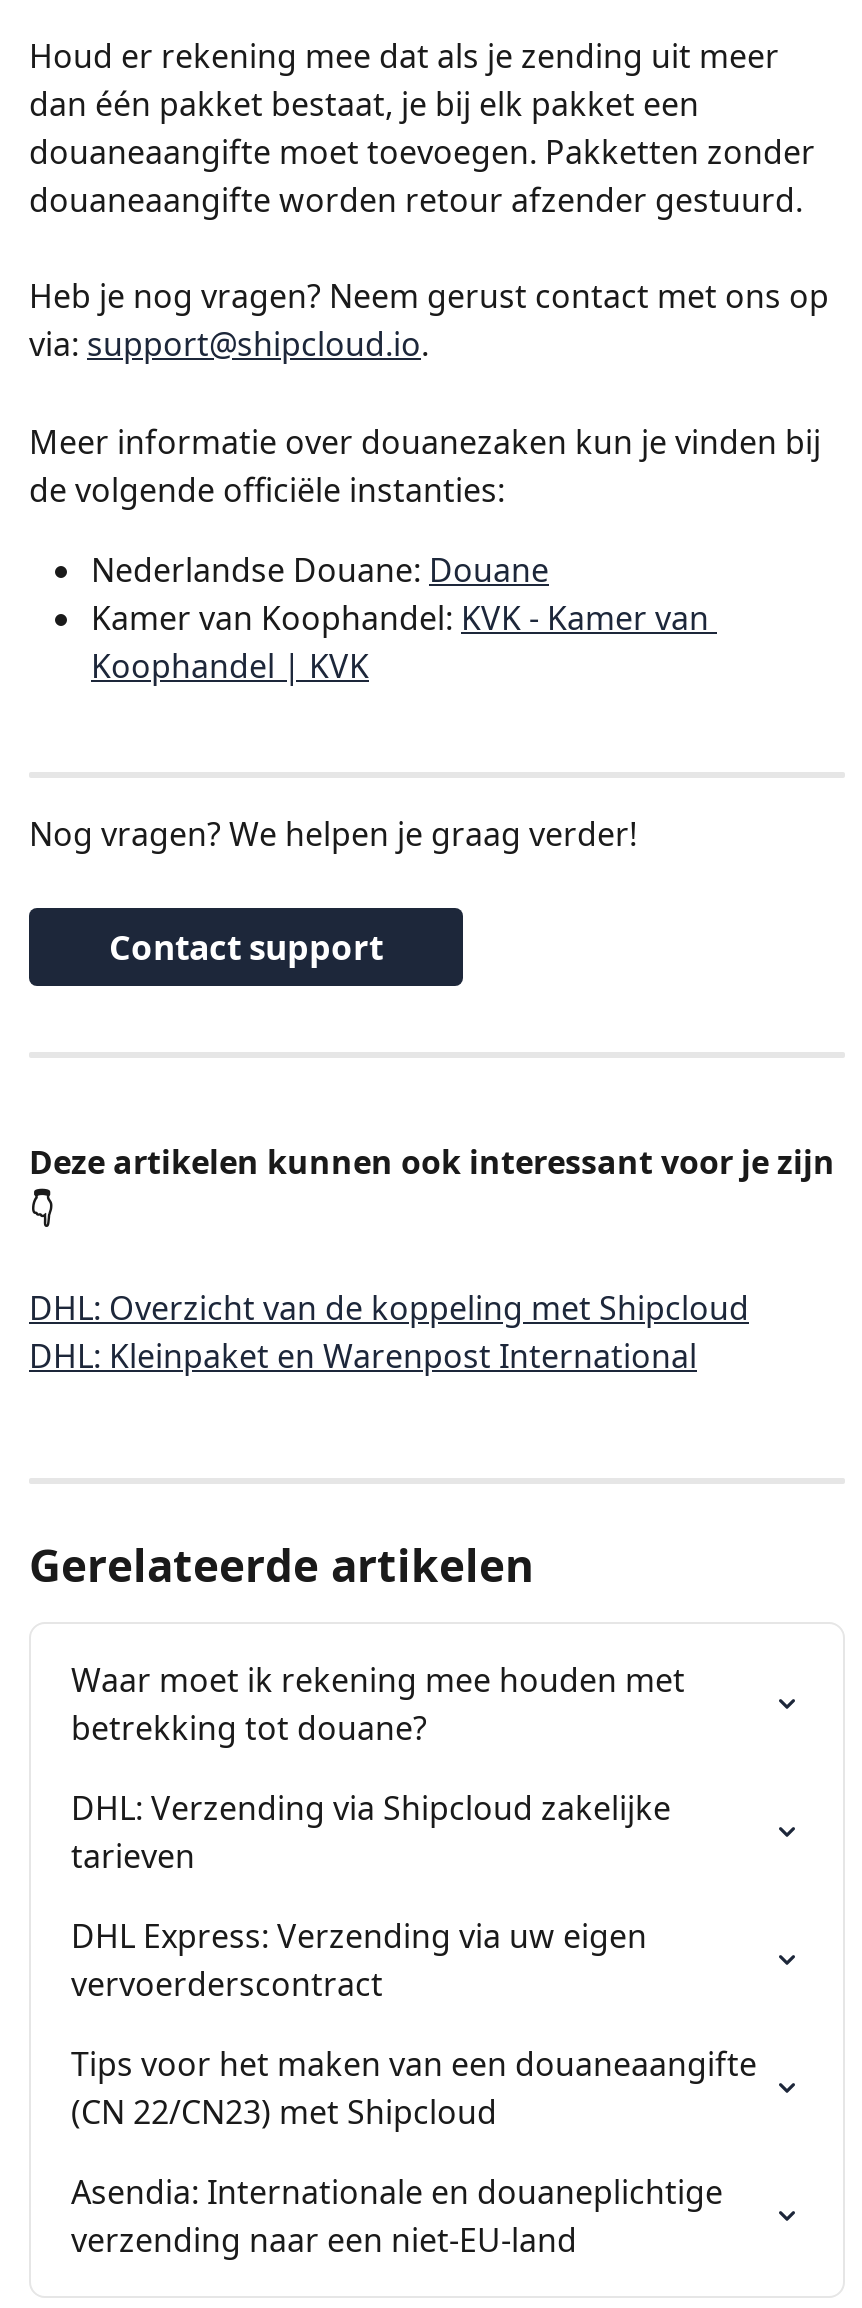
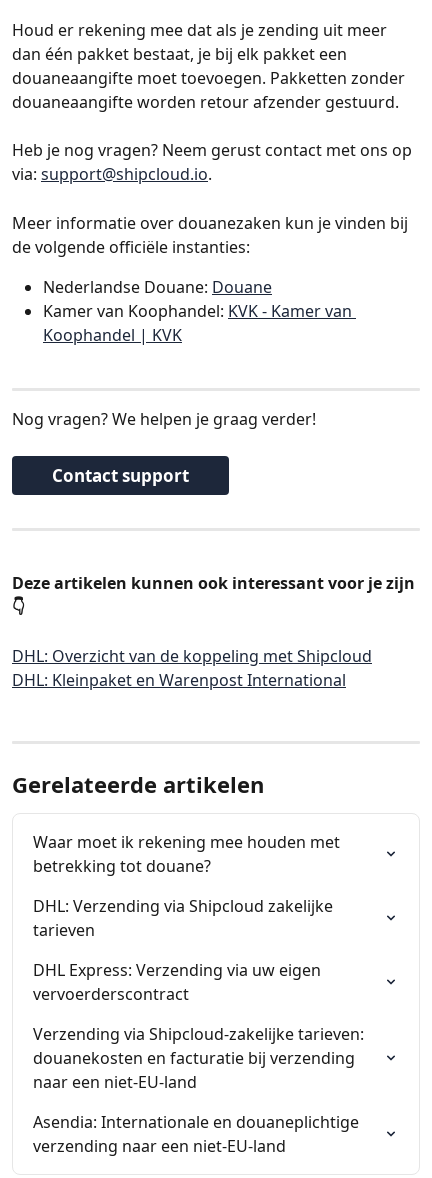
[71,2042,765,2134] Tips voor het maken van een douaneaangifte | (CN 22/CN23) met Shipcloud -> [33,1023,368,1093] Verzending via Shipcloud-zakelijke tarieven: | douanekosten en facturatie bij verzending | naar een niet-EU-land

